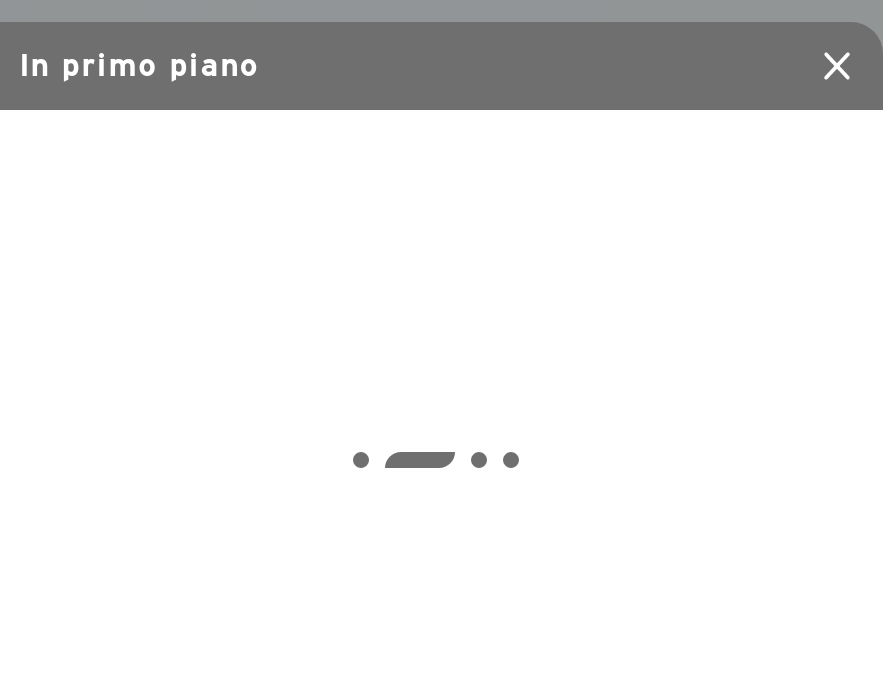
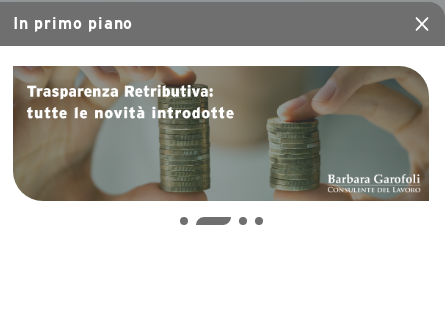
none -> [12,65,430,202] [image]

